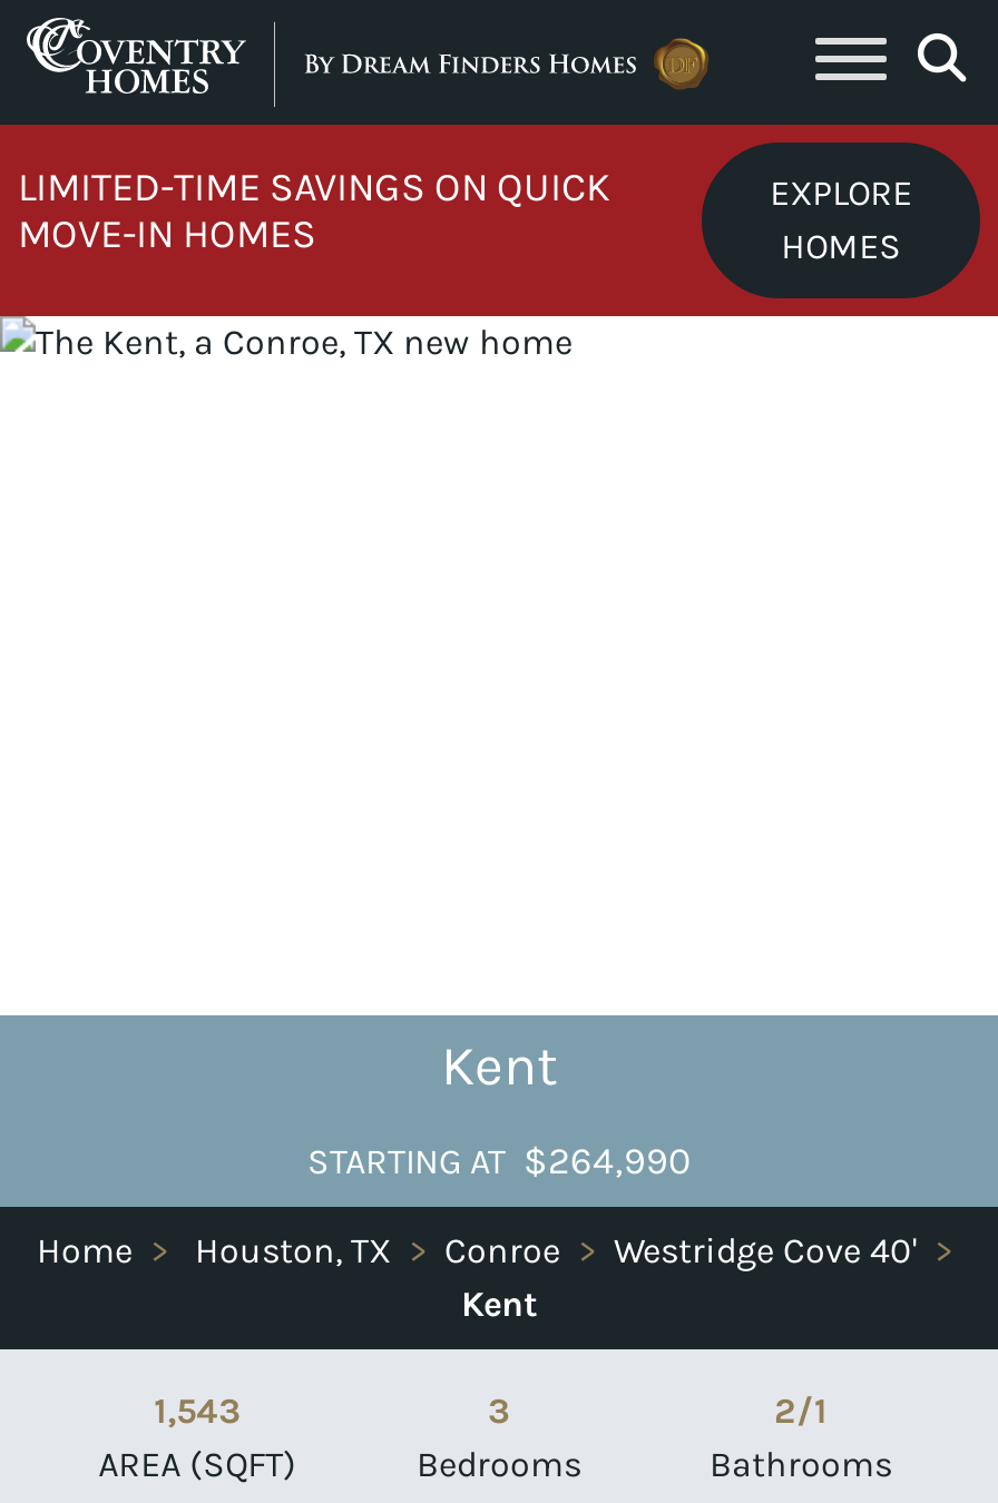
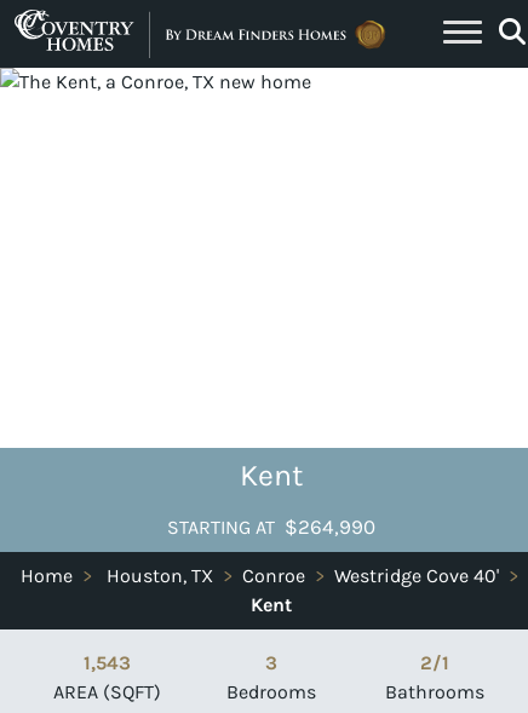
[7,122,991,318] [image] | LIMITED-TIME SAVINGS ON QUICK | MOVE-IN HOMES -> none
[770,171,912,267] EXPLORE | HOMES -> none

